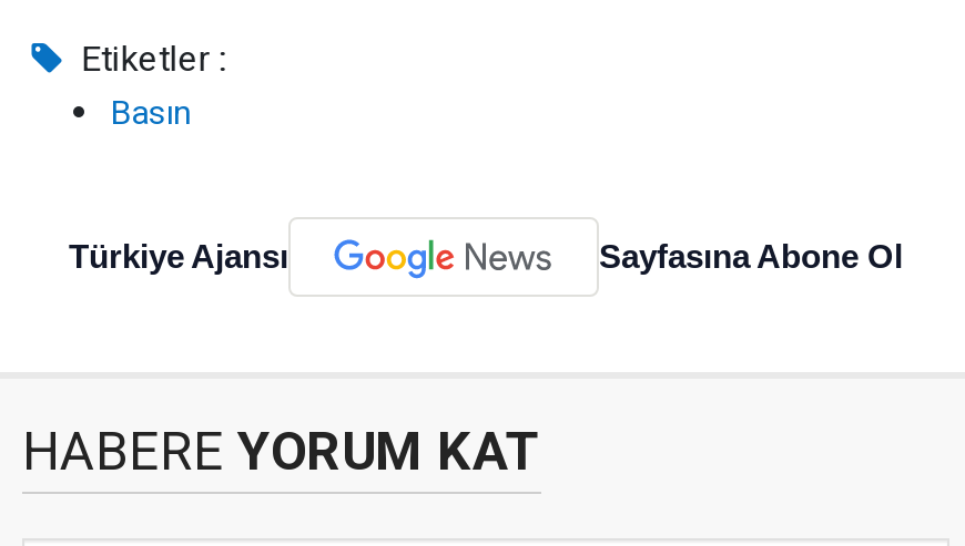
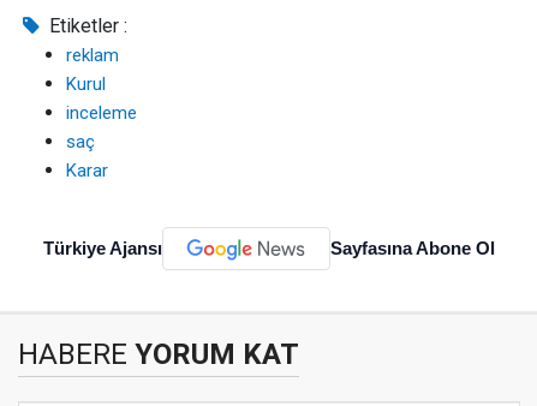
[111,93,191,133] Basın -> [66,44,137,181] reklam | Kurul | inceleme | saç | Karar

